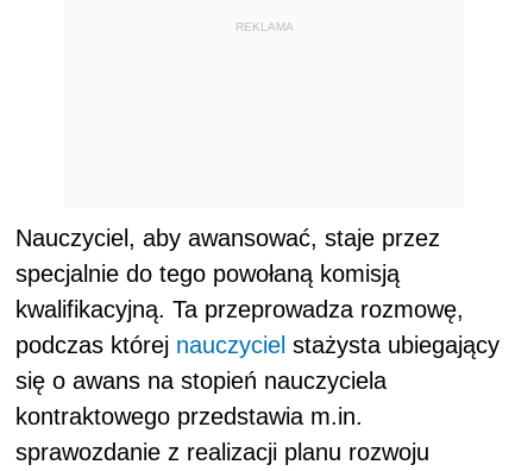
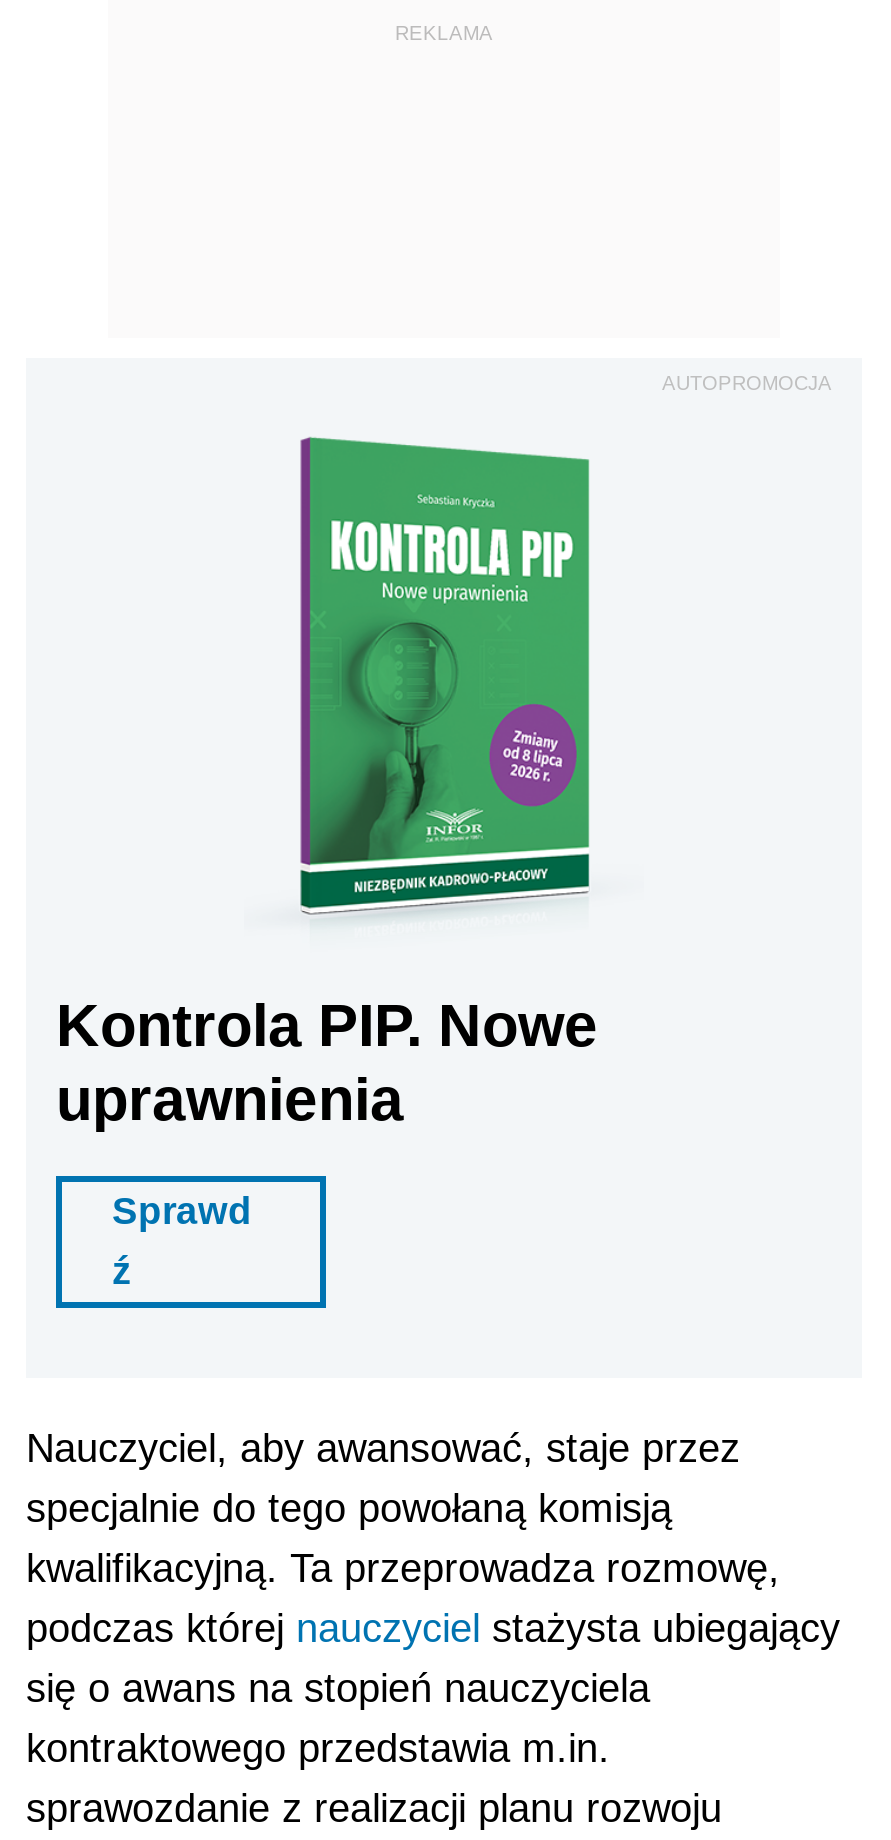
none -> [56,436,598,1292] [image] | Kontrola PIP. Nowe | uprawnienia | Sprawd | ź
none -> [662,372,832,394] AUTOPROMOCJA

